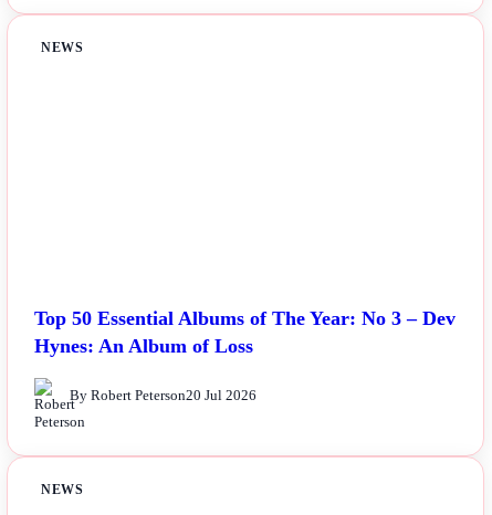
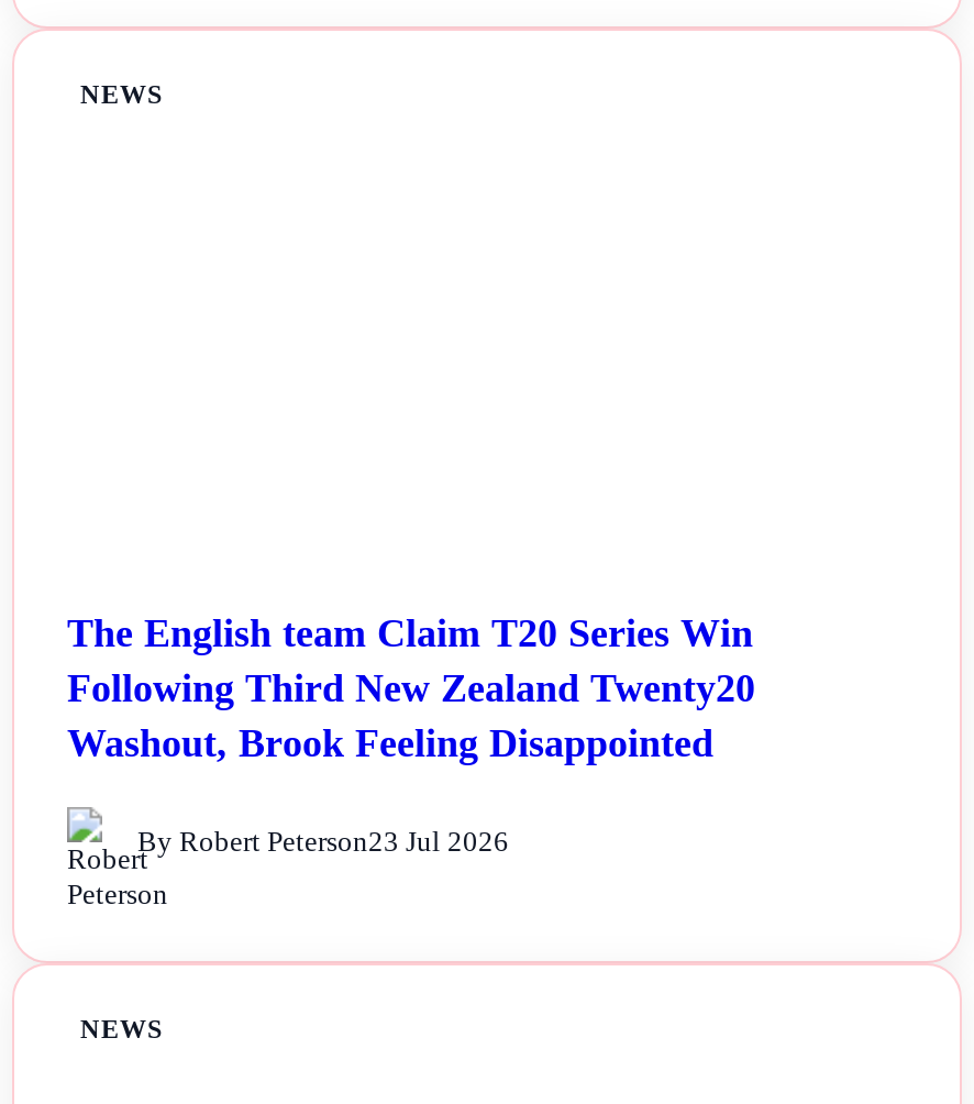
[34,307,456,357] Top 50 Essential Albums of The Year: No 3 – Dev | Hynes: An Album of Loss -> [67,611,755,765] The English team Claim T20 Series Win | Following Third New Zealand Twenty20 | Washout, Brook Feeling Disappointed
[70,386,257,403] By Robert Peterson20 Jul 2026 -> [137,824,509,857] By Robert Peterson23 Jul 2026

